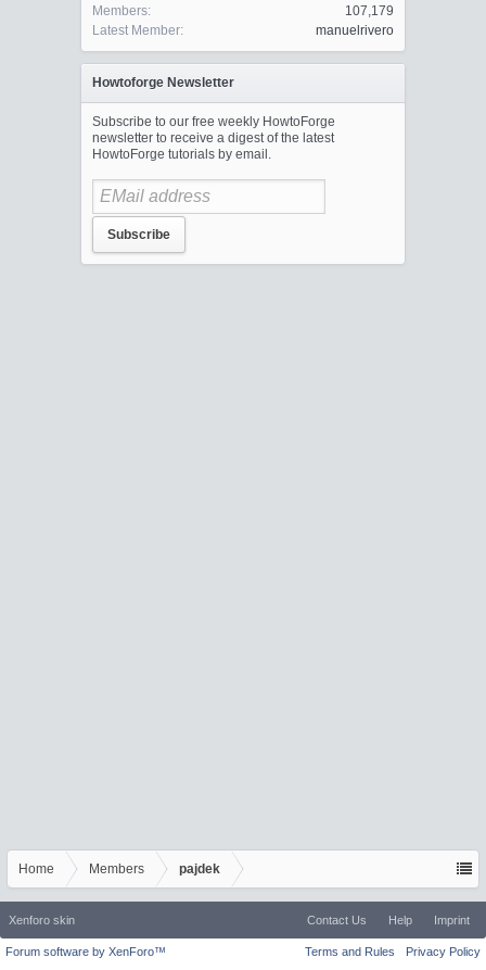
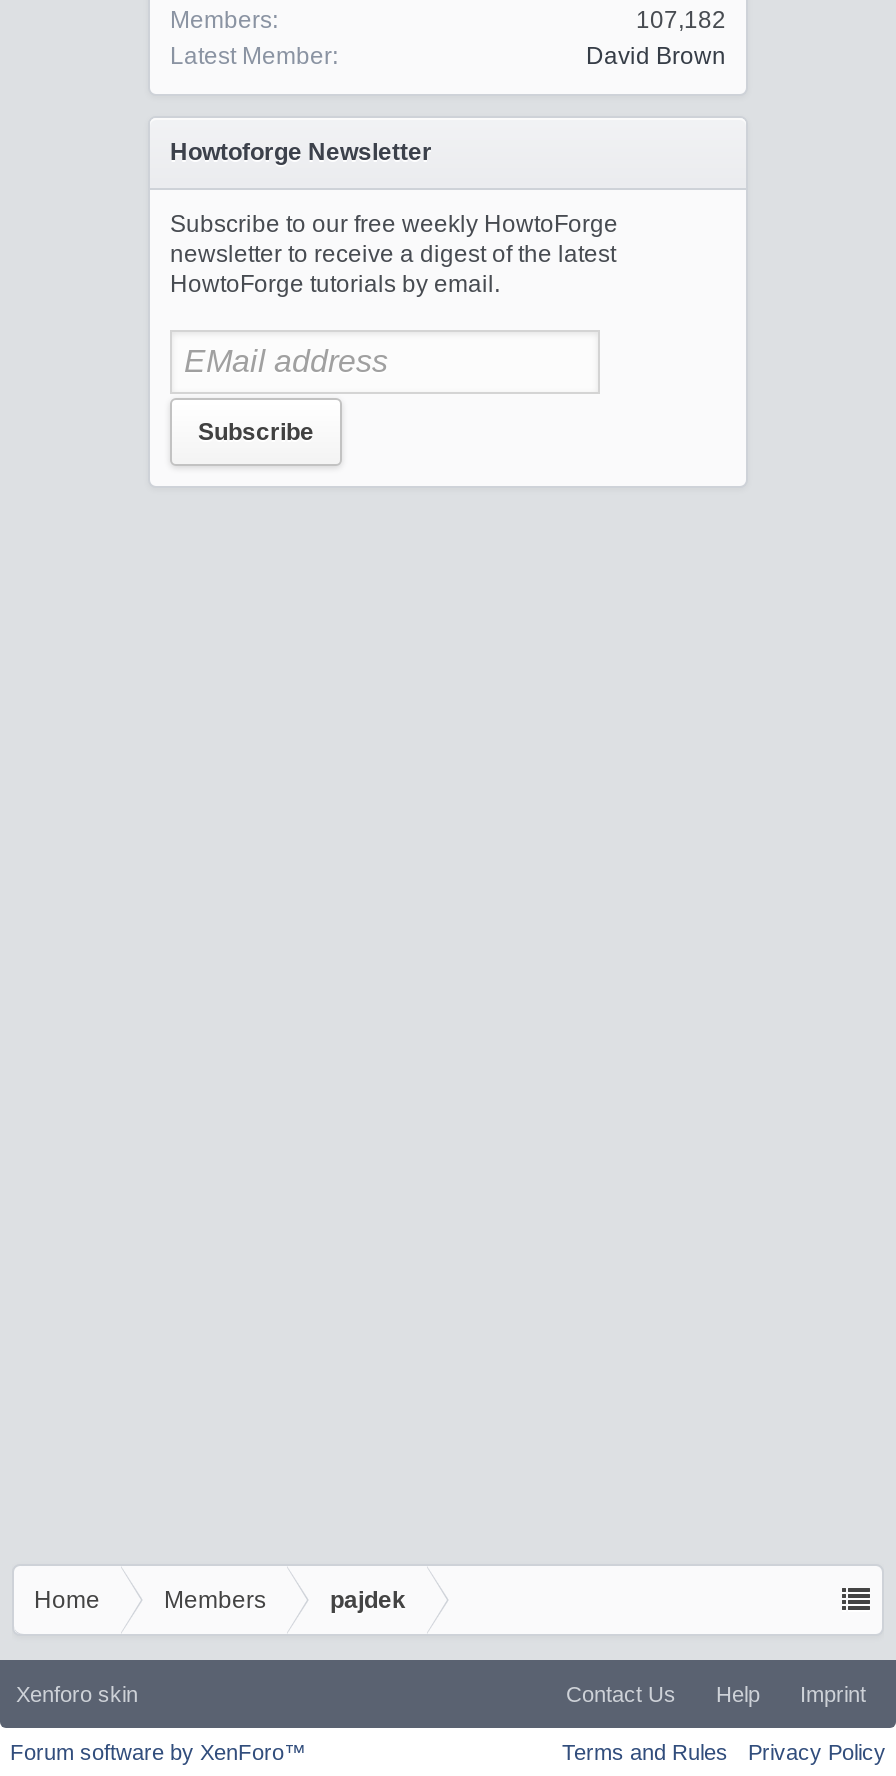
[345,3,394,18] 107,179 -> [636,6,726,34] 107,182
[316,23,394,38] manuelrivero -> [586,42,726,70] David Brown

